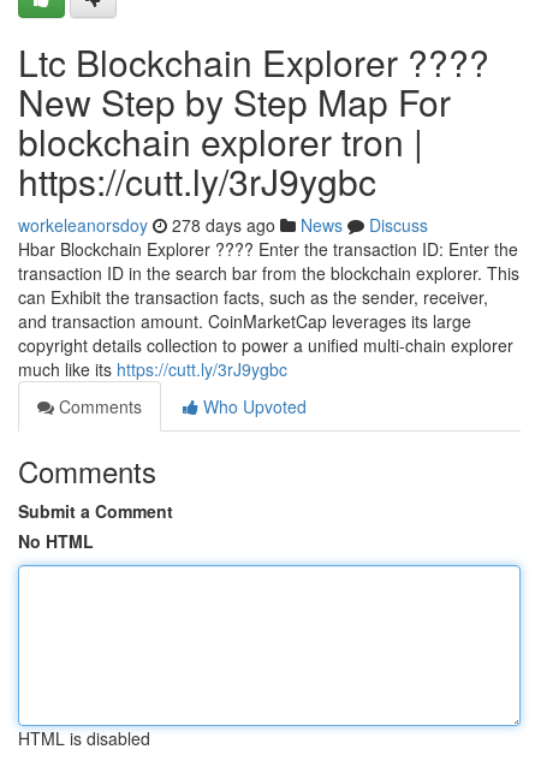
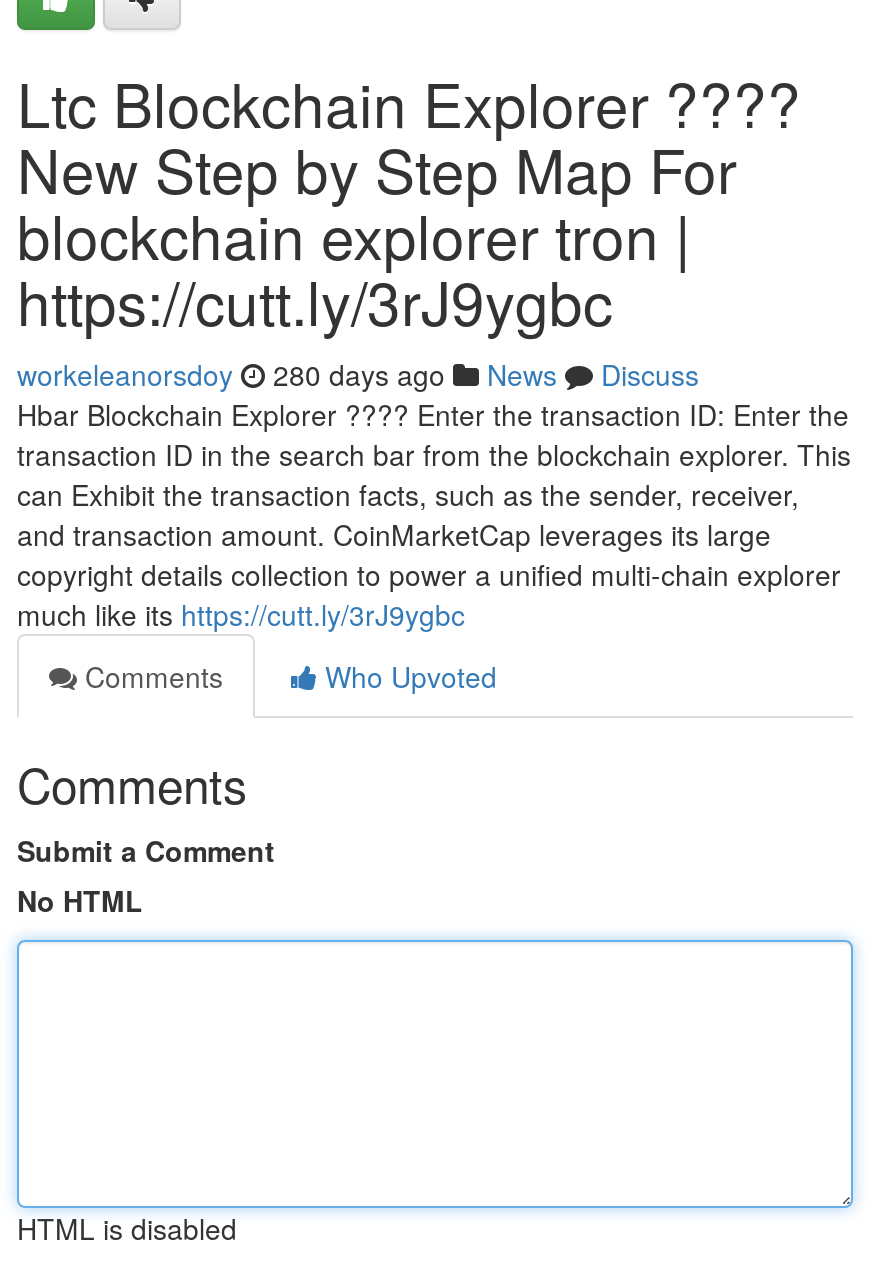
[18,213,428,237] workeleanorsdoy 278 days ago News Discuss -> [17,354,699,394] workeleanorsdoy 280 days ago News Discuss

